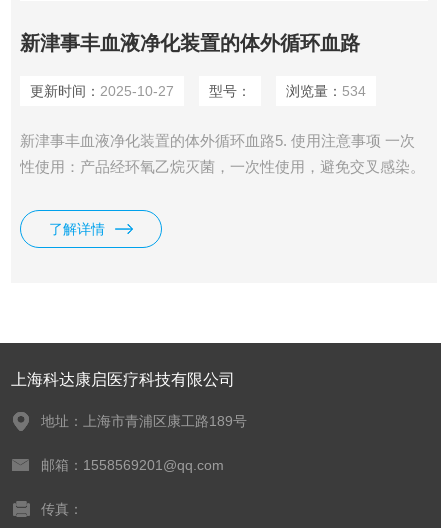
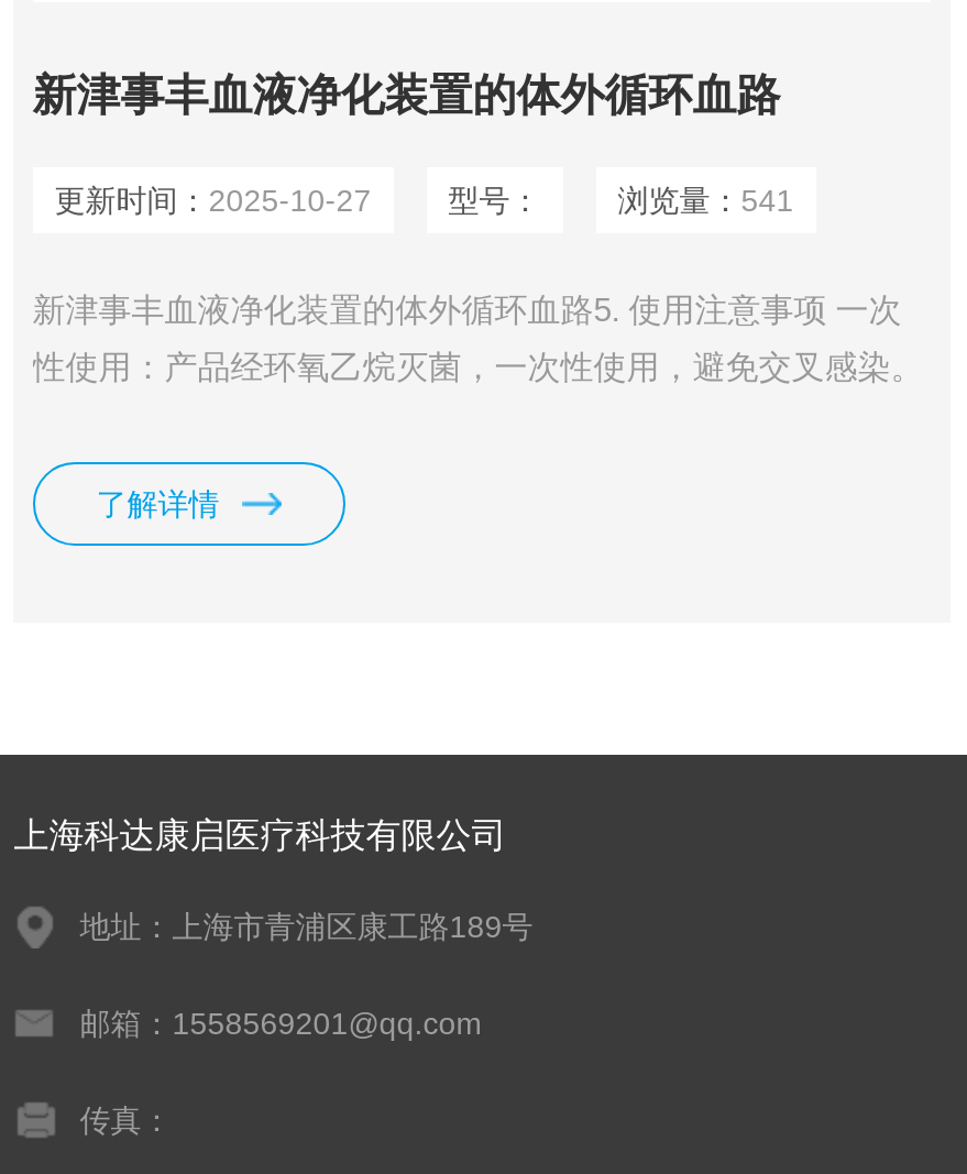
[286,83,366,99] 浏览量：534 -> [618,183,794,218] 浏览量：541

